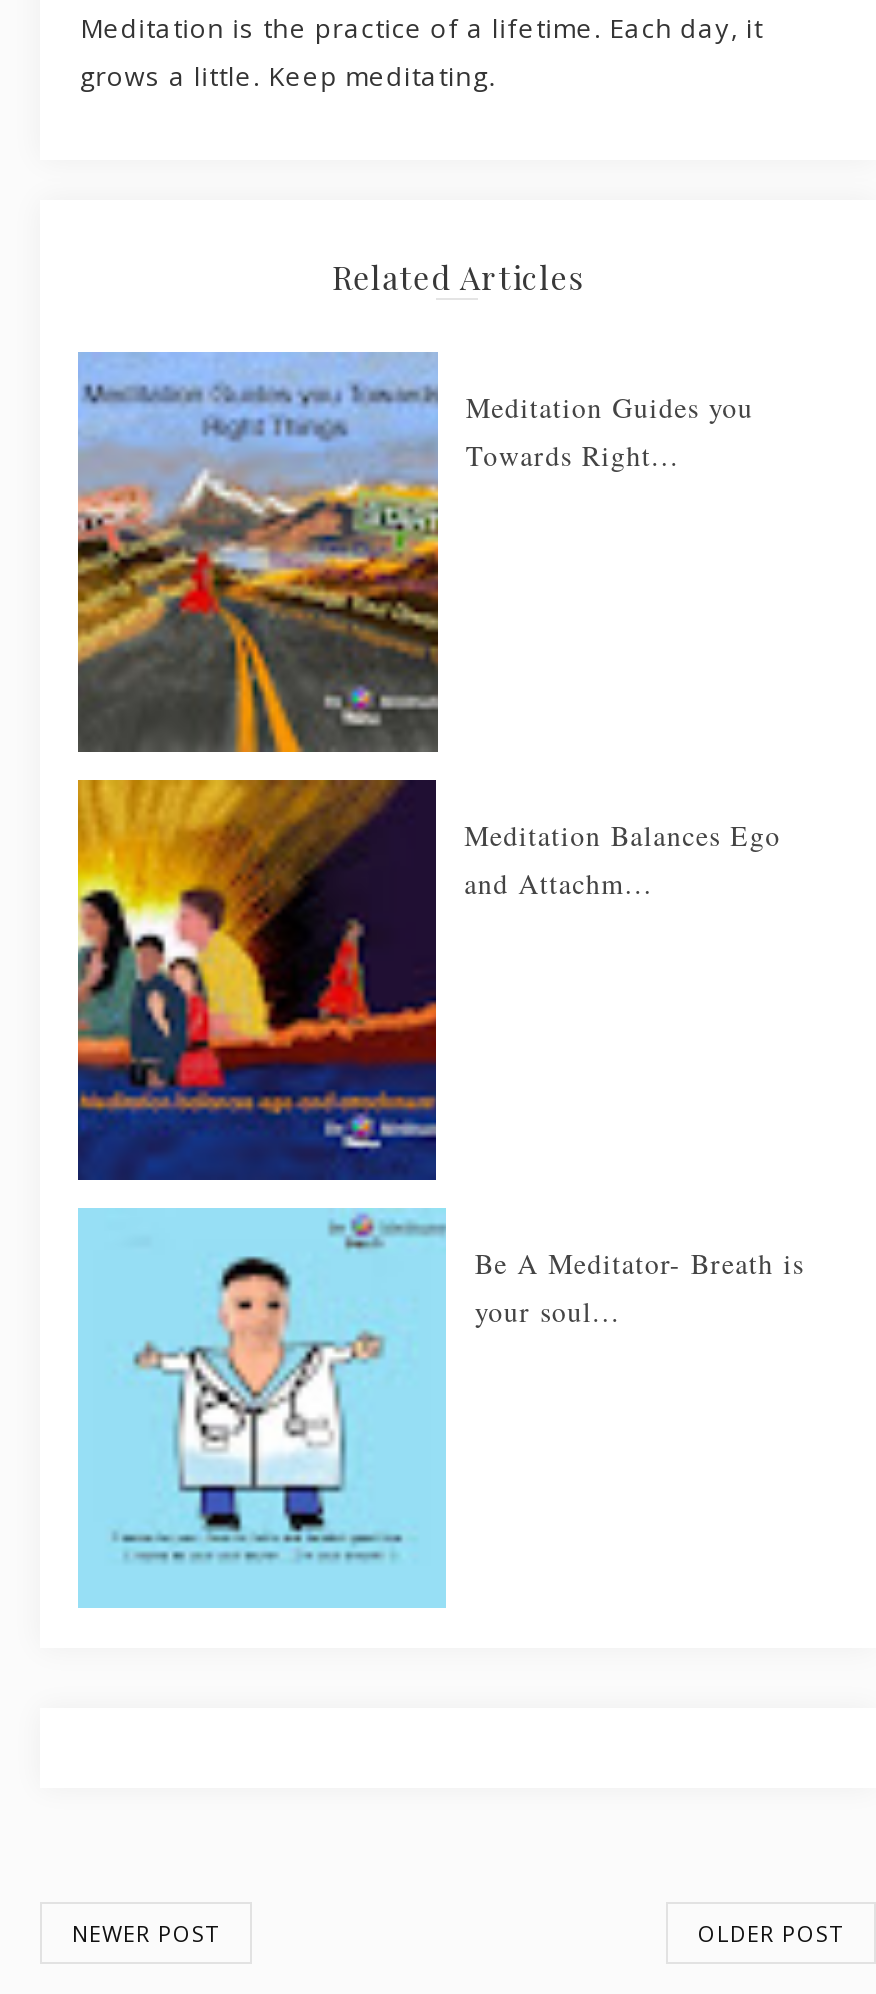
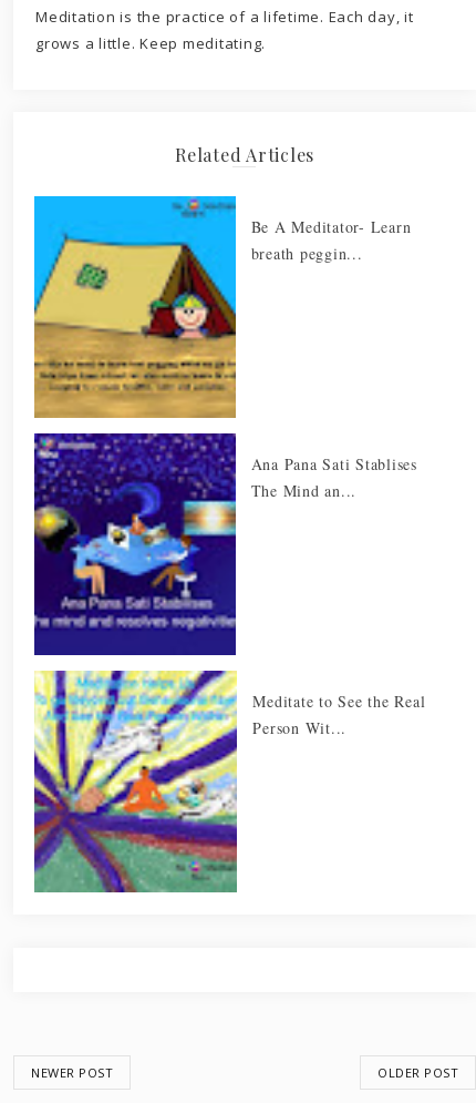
[76,352,753,754] [image] | Meditation Guides you | Towards Right... -> [33,195,411,419] [image] | Be A Meditator- Learn | breath peggin...
[76,778,781,1180] [image] | Meditation Balances Ego | and Attachm... -> [33,432,417,656] [image] | Ana Pana Sati Stablises | The Mind an...
[76,1206,804,1608] [image] | Be A Meditator- Breath is | your soul... -> [33,670,425,893] [image] | Meditate to See the Real | Person Wit...

